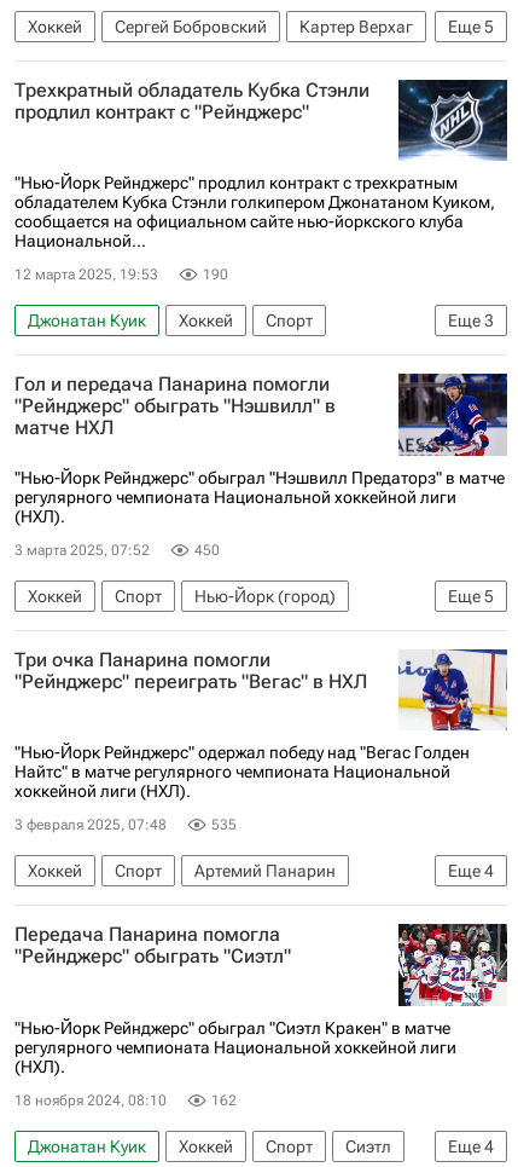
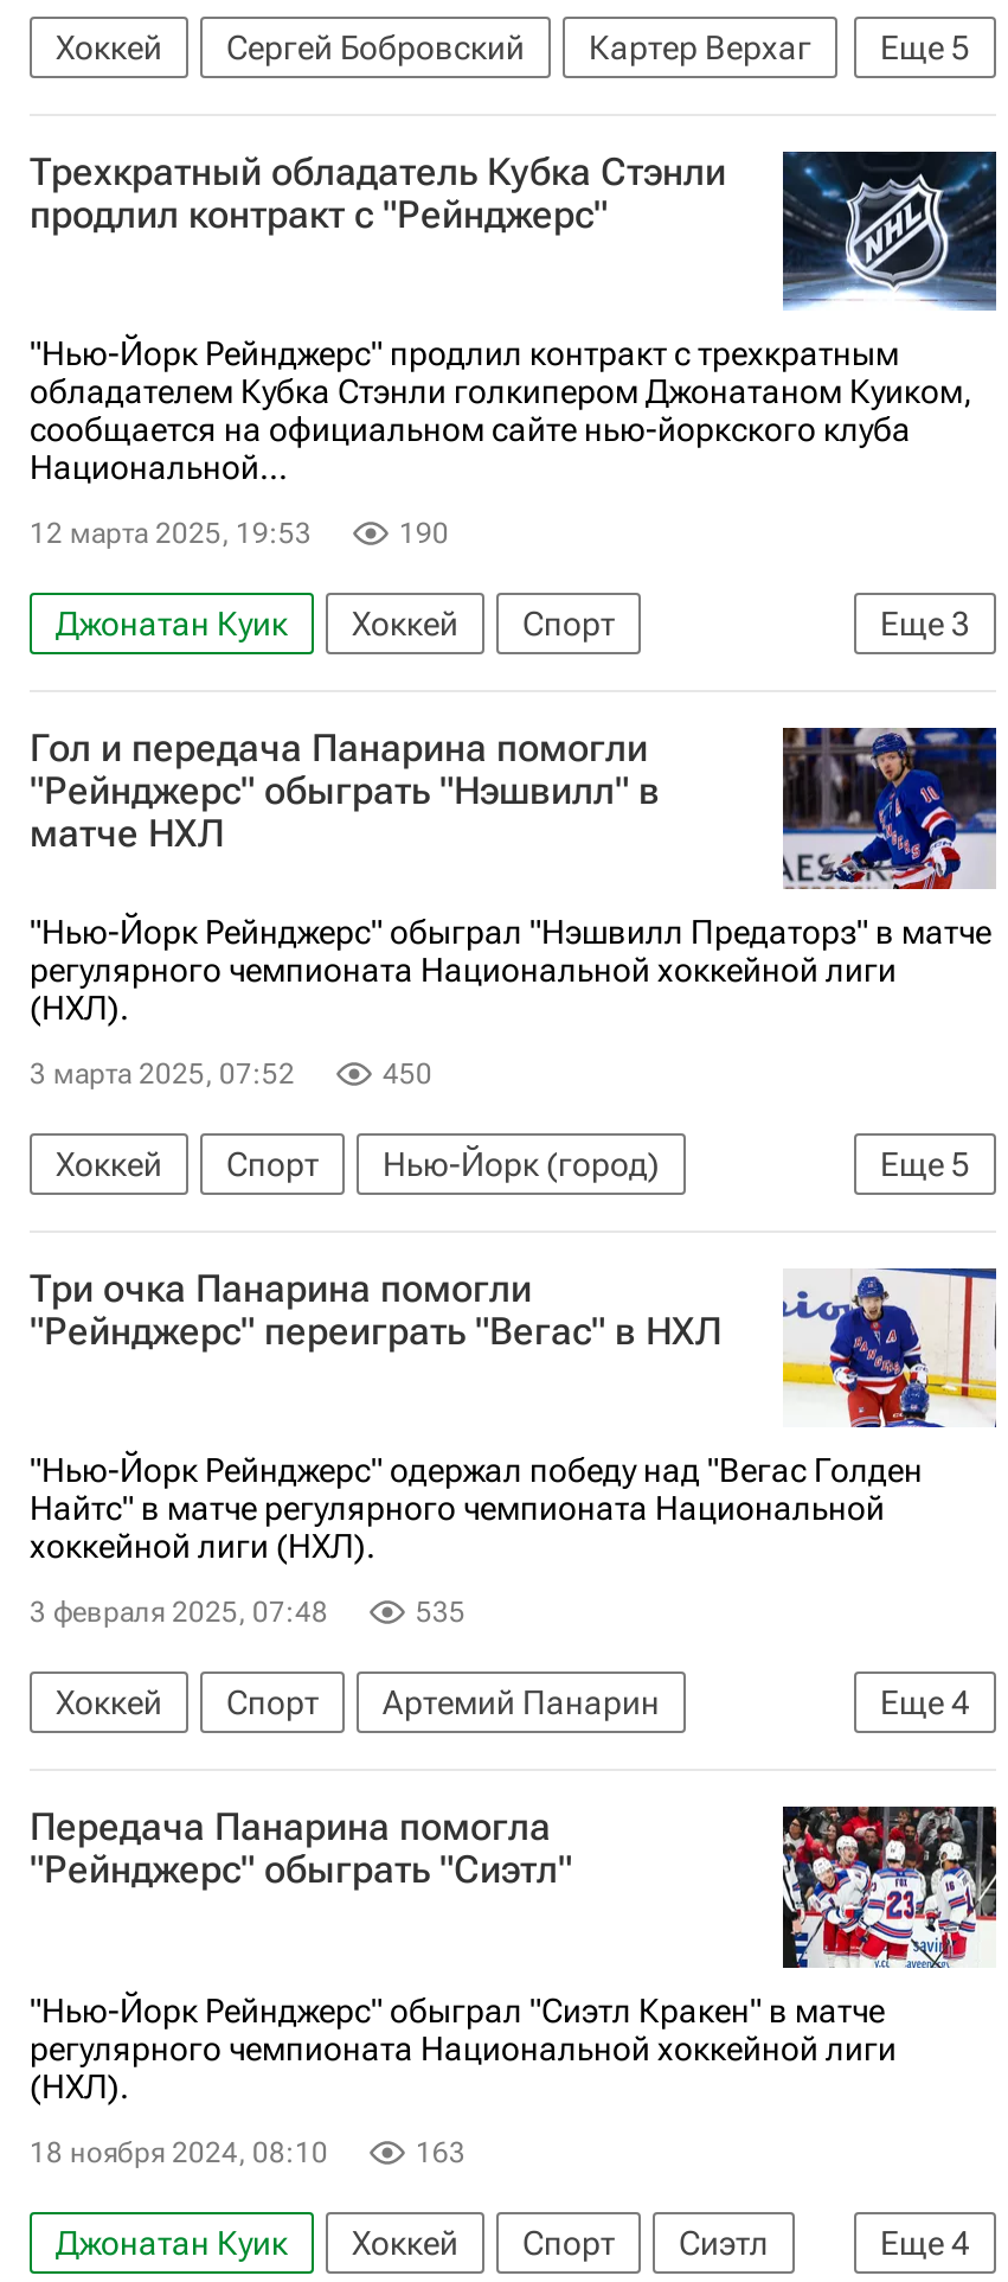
[211,1091,237,1108] 162 -> [416,2135,466,2168] 163

